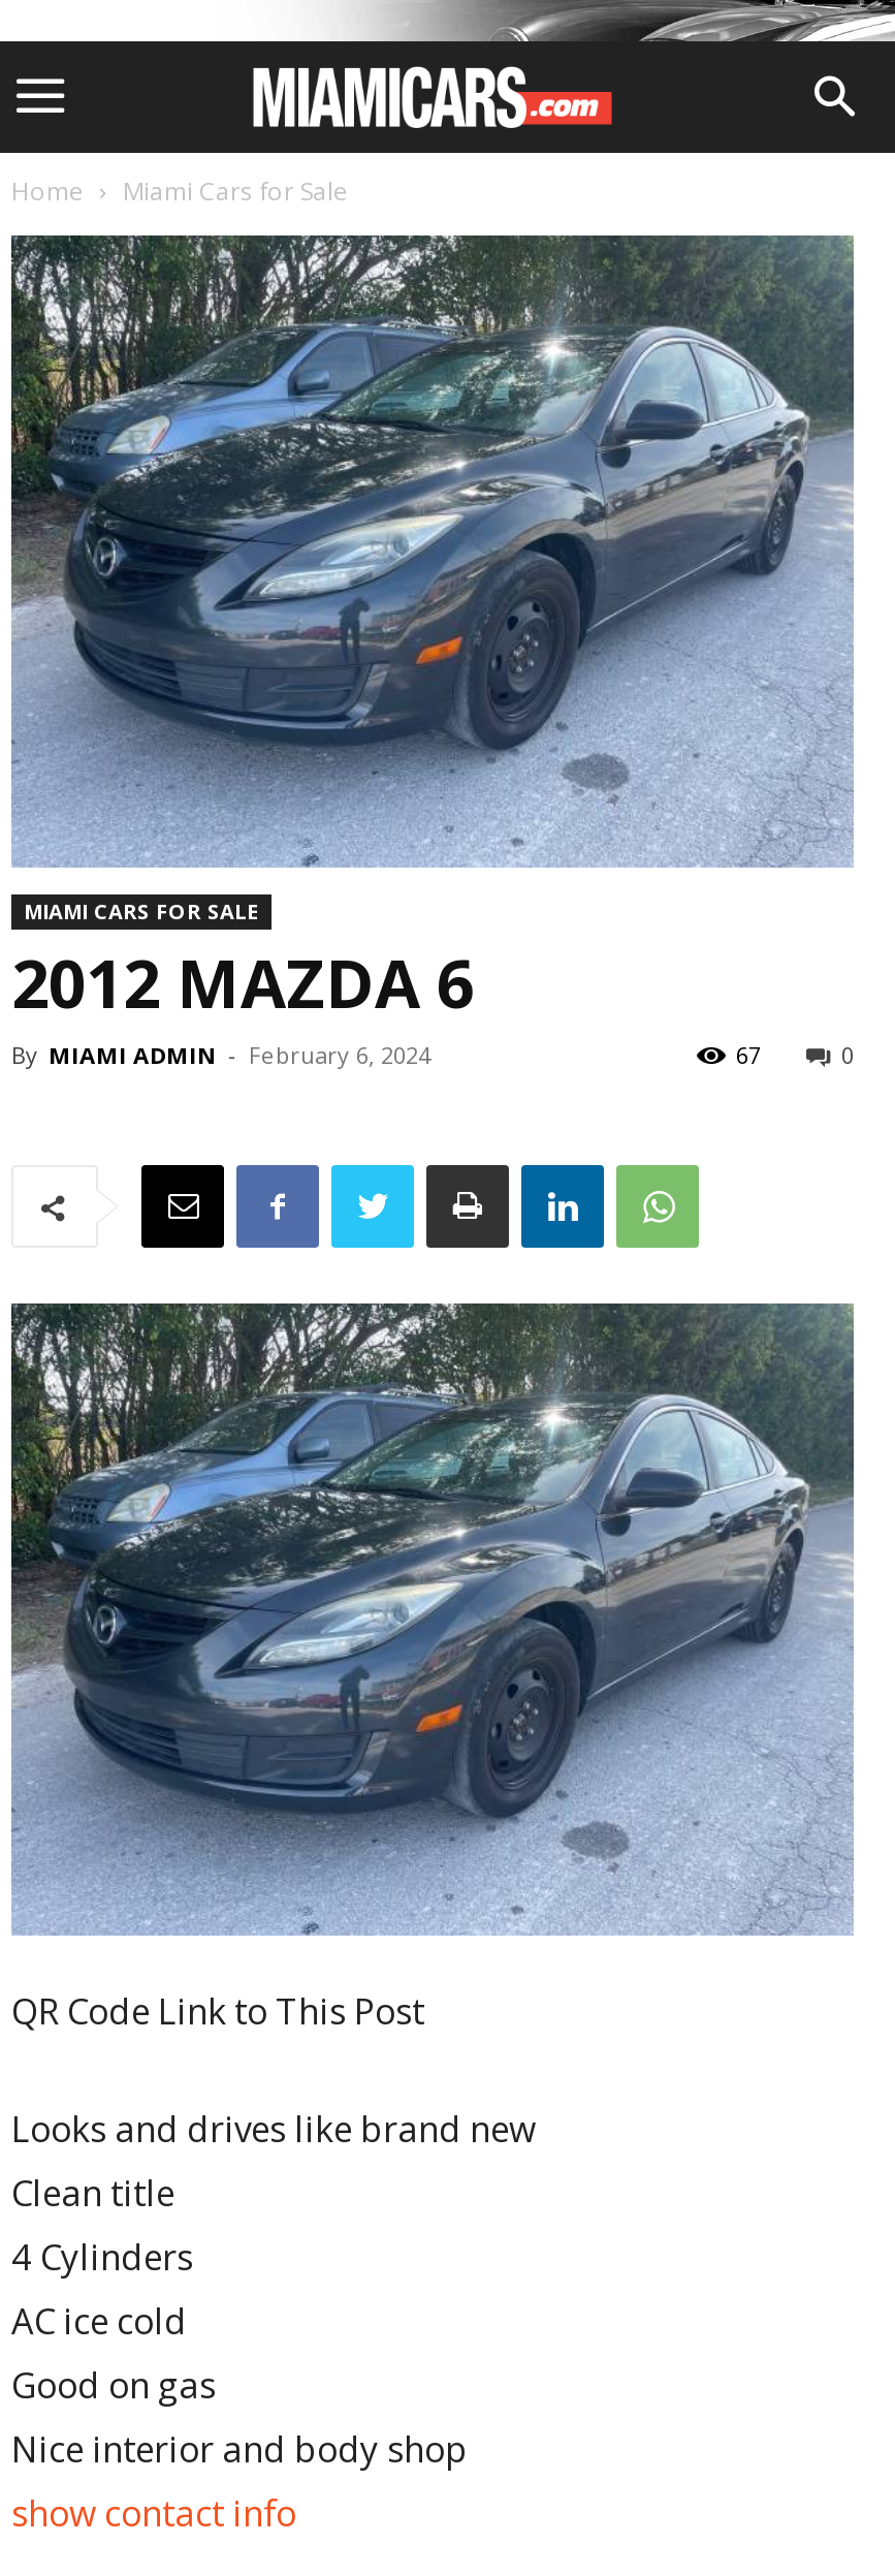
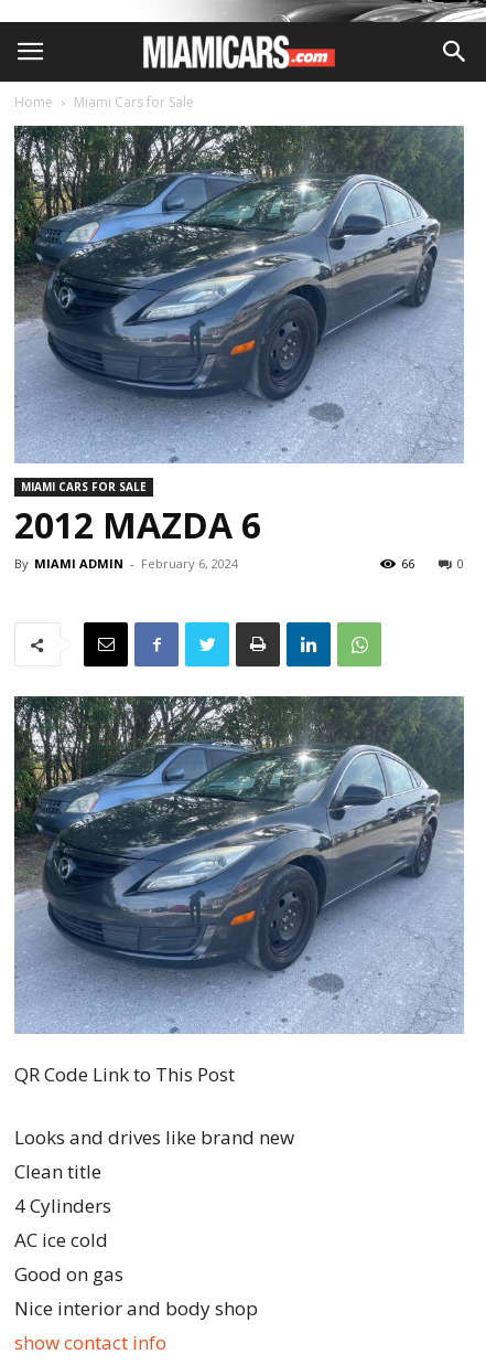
[736,1039,761,1070] 67 -> [401,555,414,572] 66

